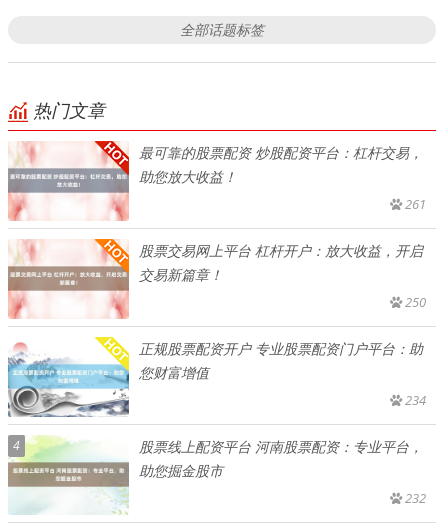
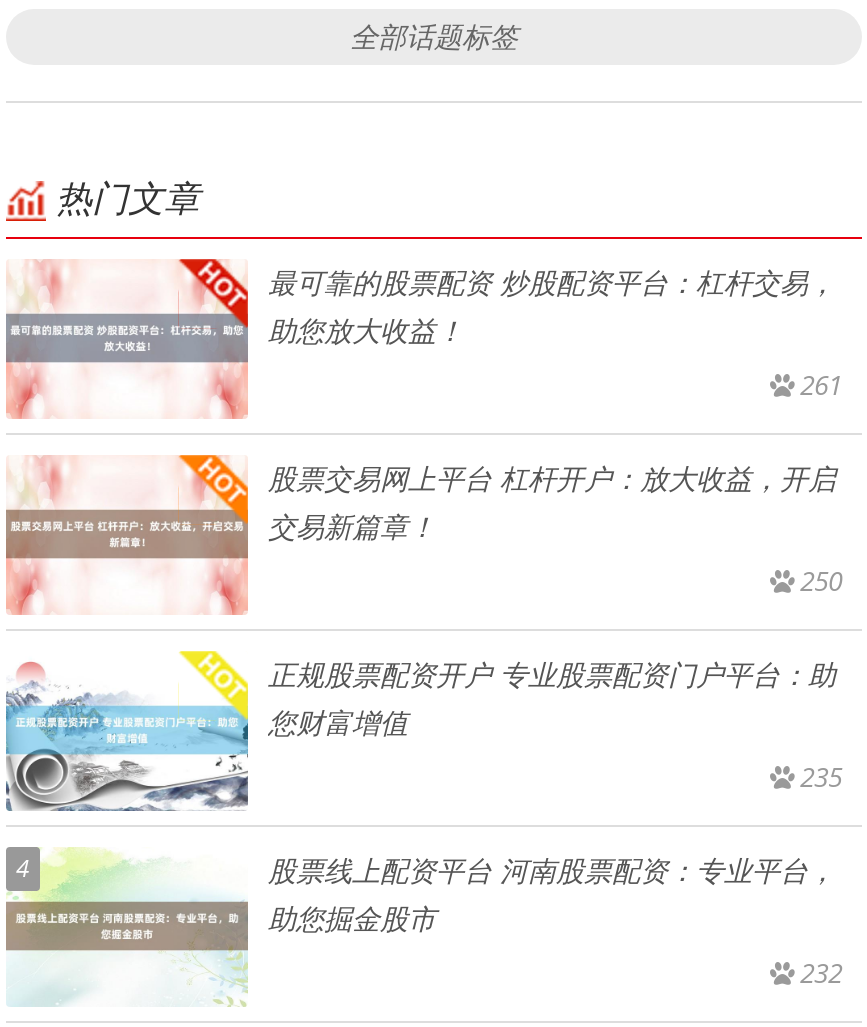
[405,390,426,408] 234 -> [800,758,842,794] 235

